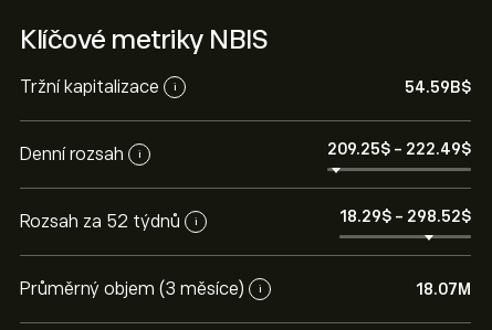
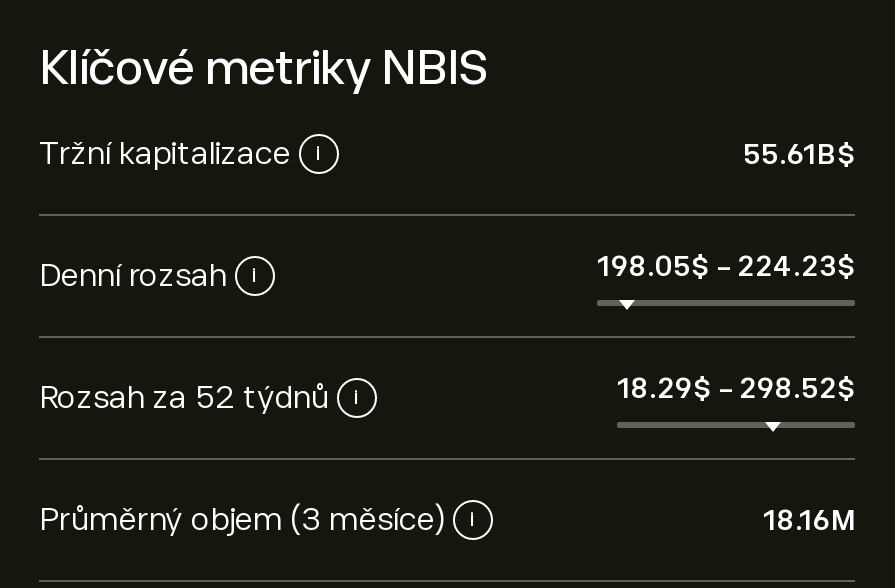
[405,78,471,96] 54.59B$ -> [743,138,855,170] 55.61B$
[327,140,471,157] 209.25$- 222.49$ -> [597,249,855,281] 198.05$- 224.23$
[416,280,471,298] 18.07M -> [763,504,855,536] 18.16M

